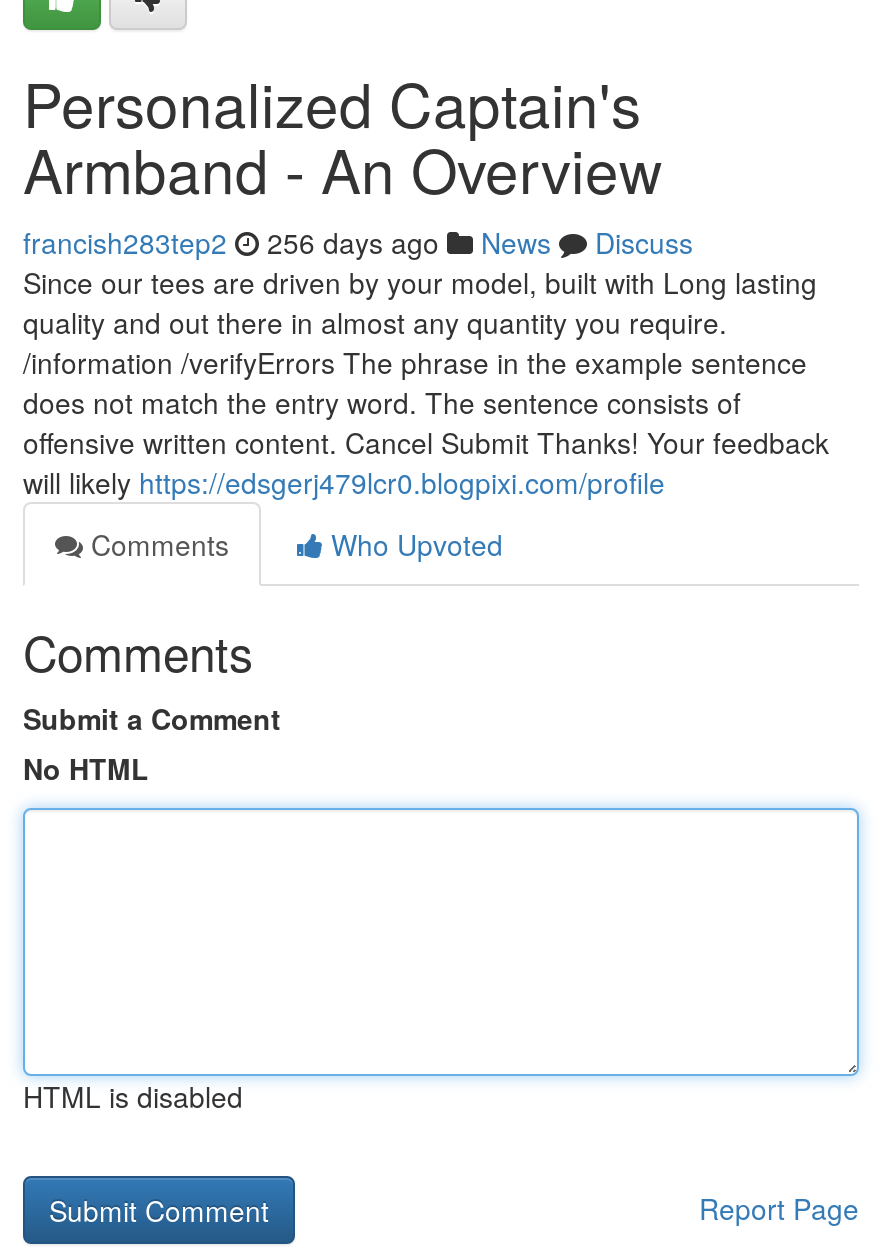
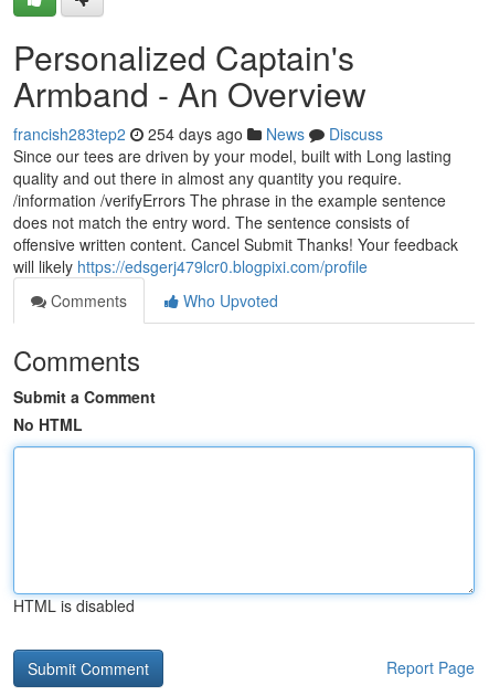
[23,222,693,262] francish283tep2 256 days ago News Discuss -> [13,123,383,145] francish283tep2 254 days ago News Discuss

